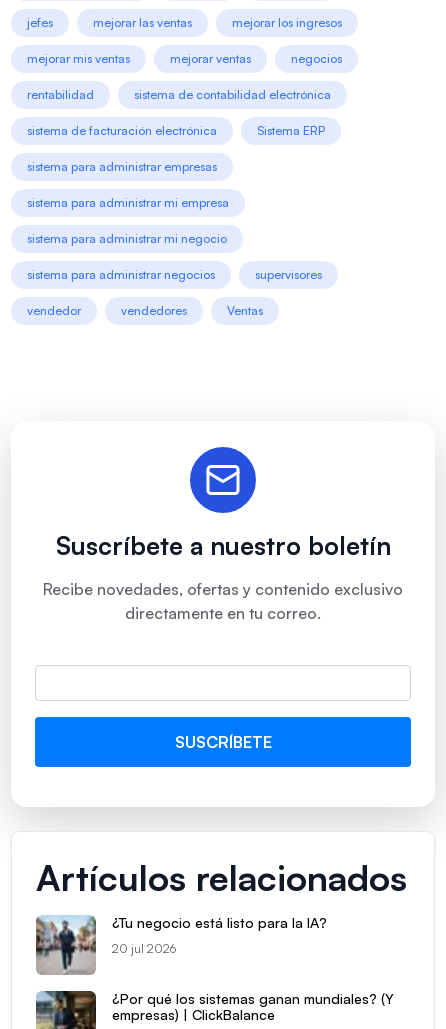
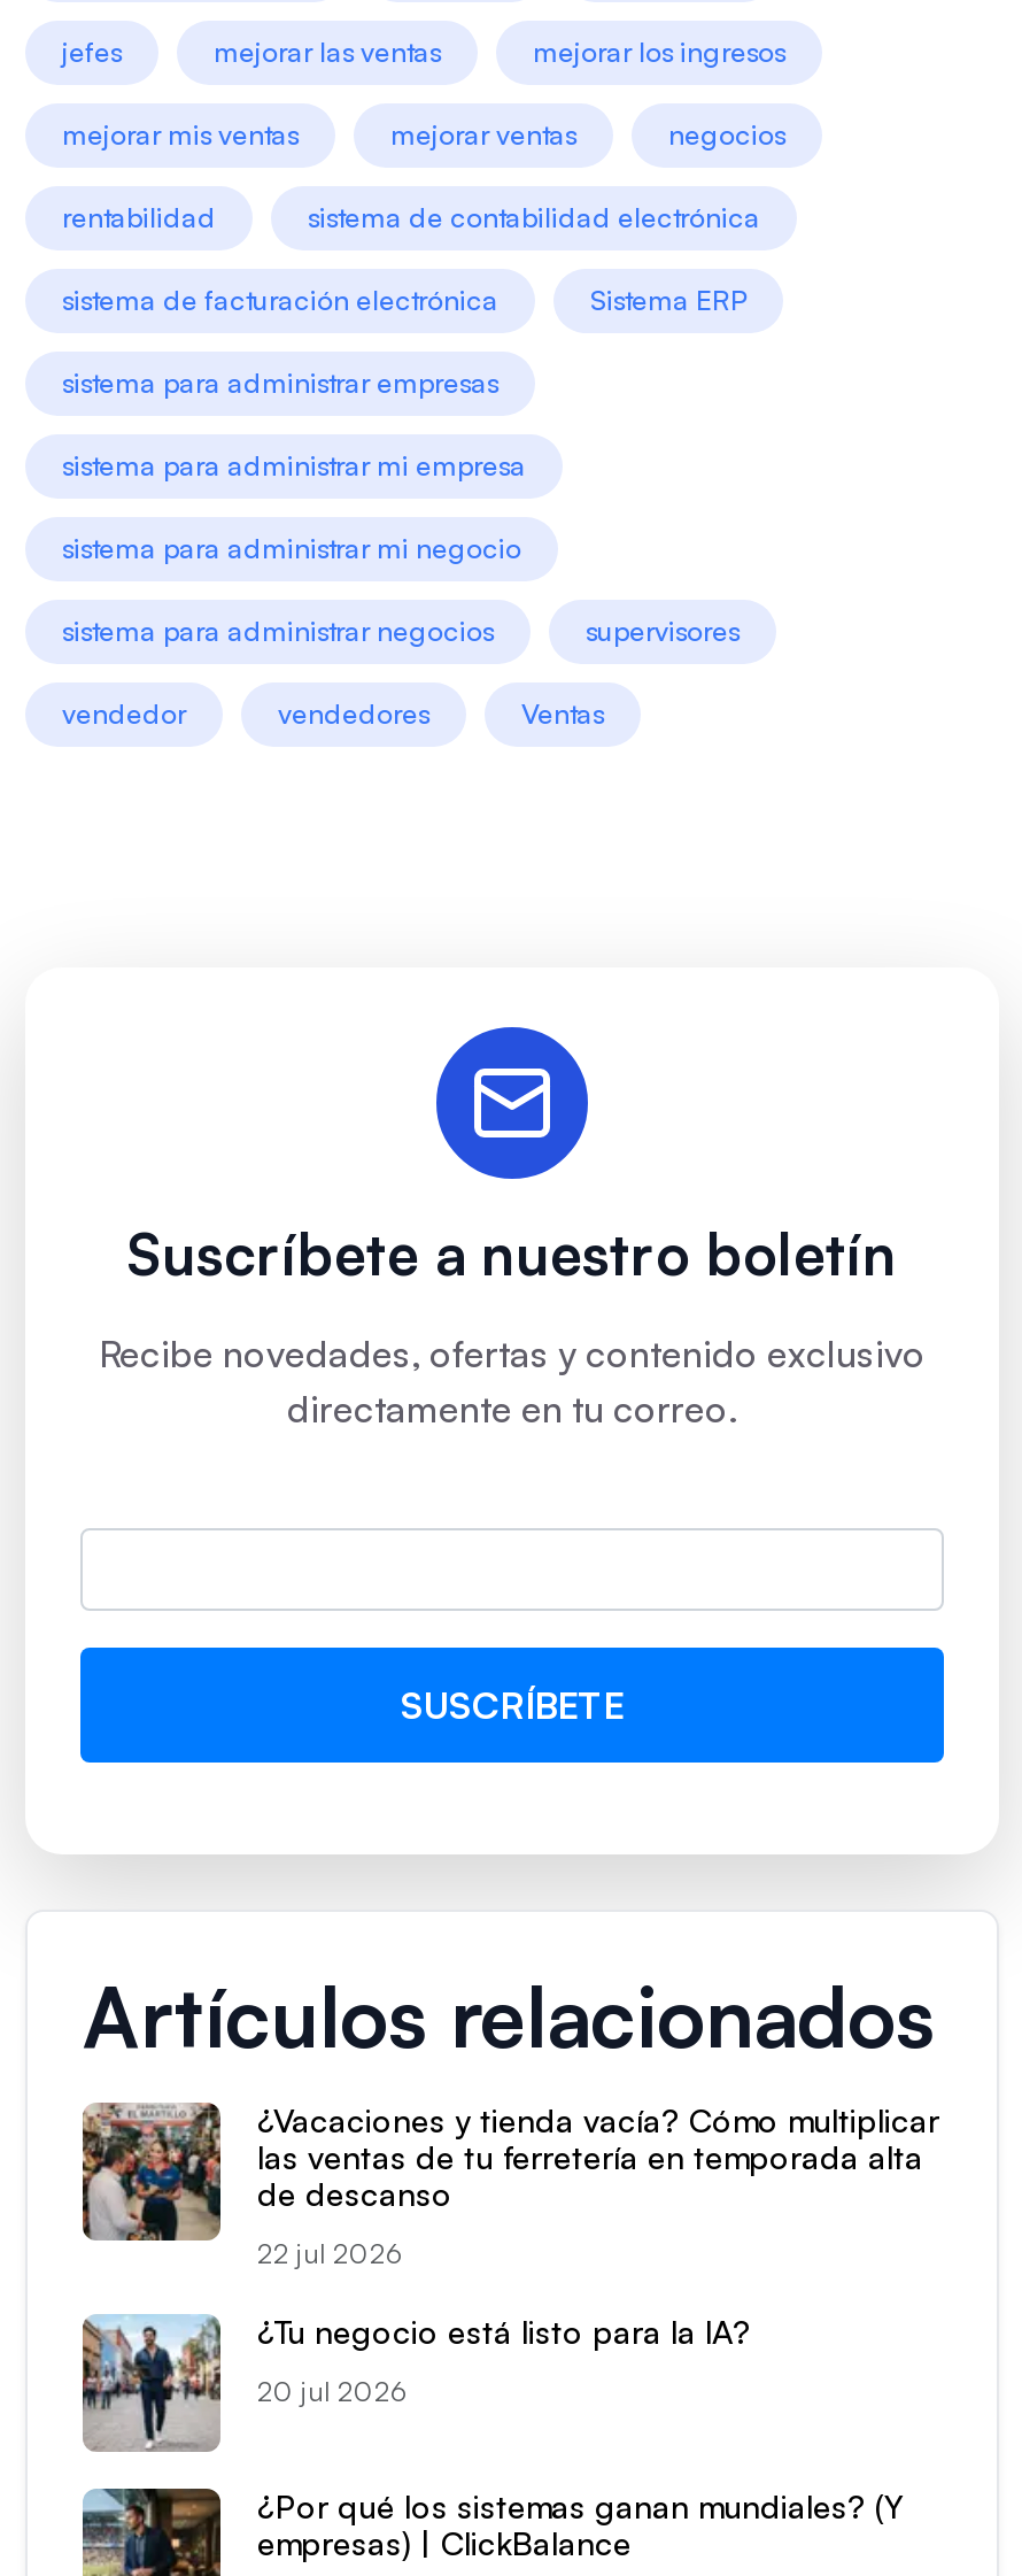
none -> [83,2100,939,2270] [image] | ¿Vacaciones y tienda vacía? Cómo multiplicar | las ventas de tu ferretería en temporada alta | de descanso | 22 jul 2026

